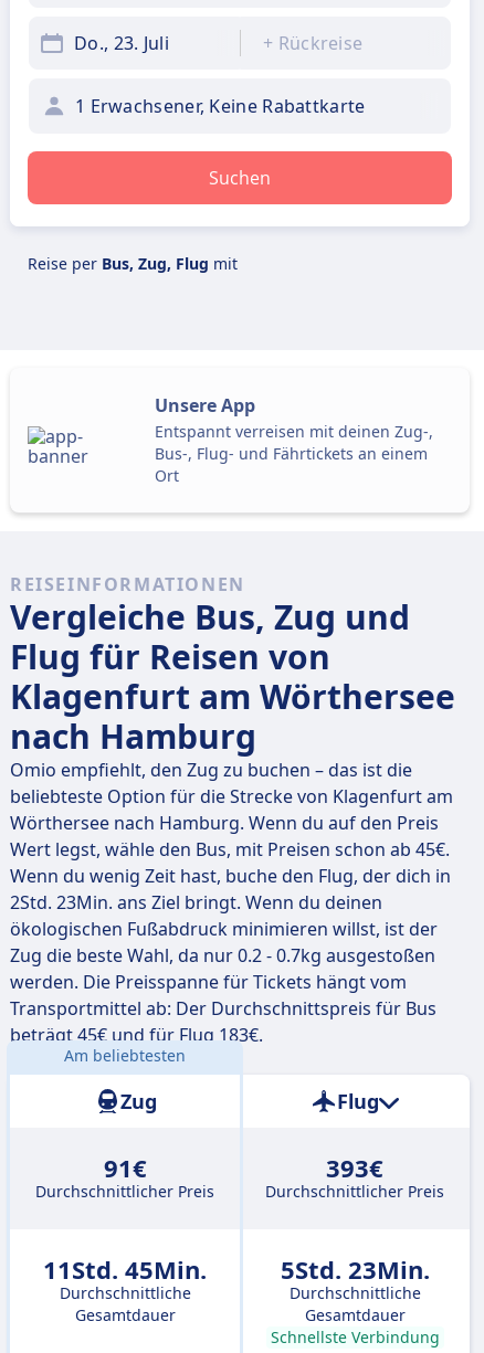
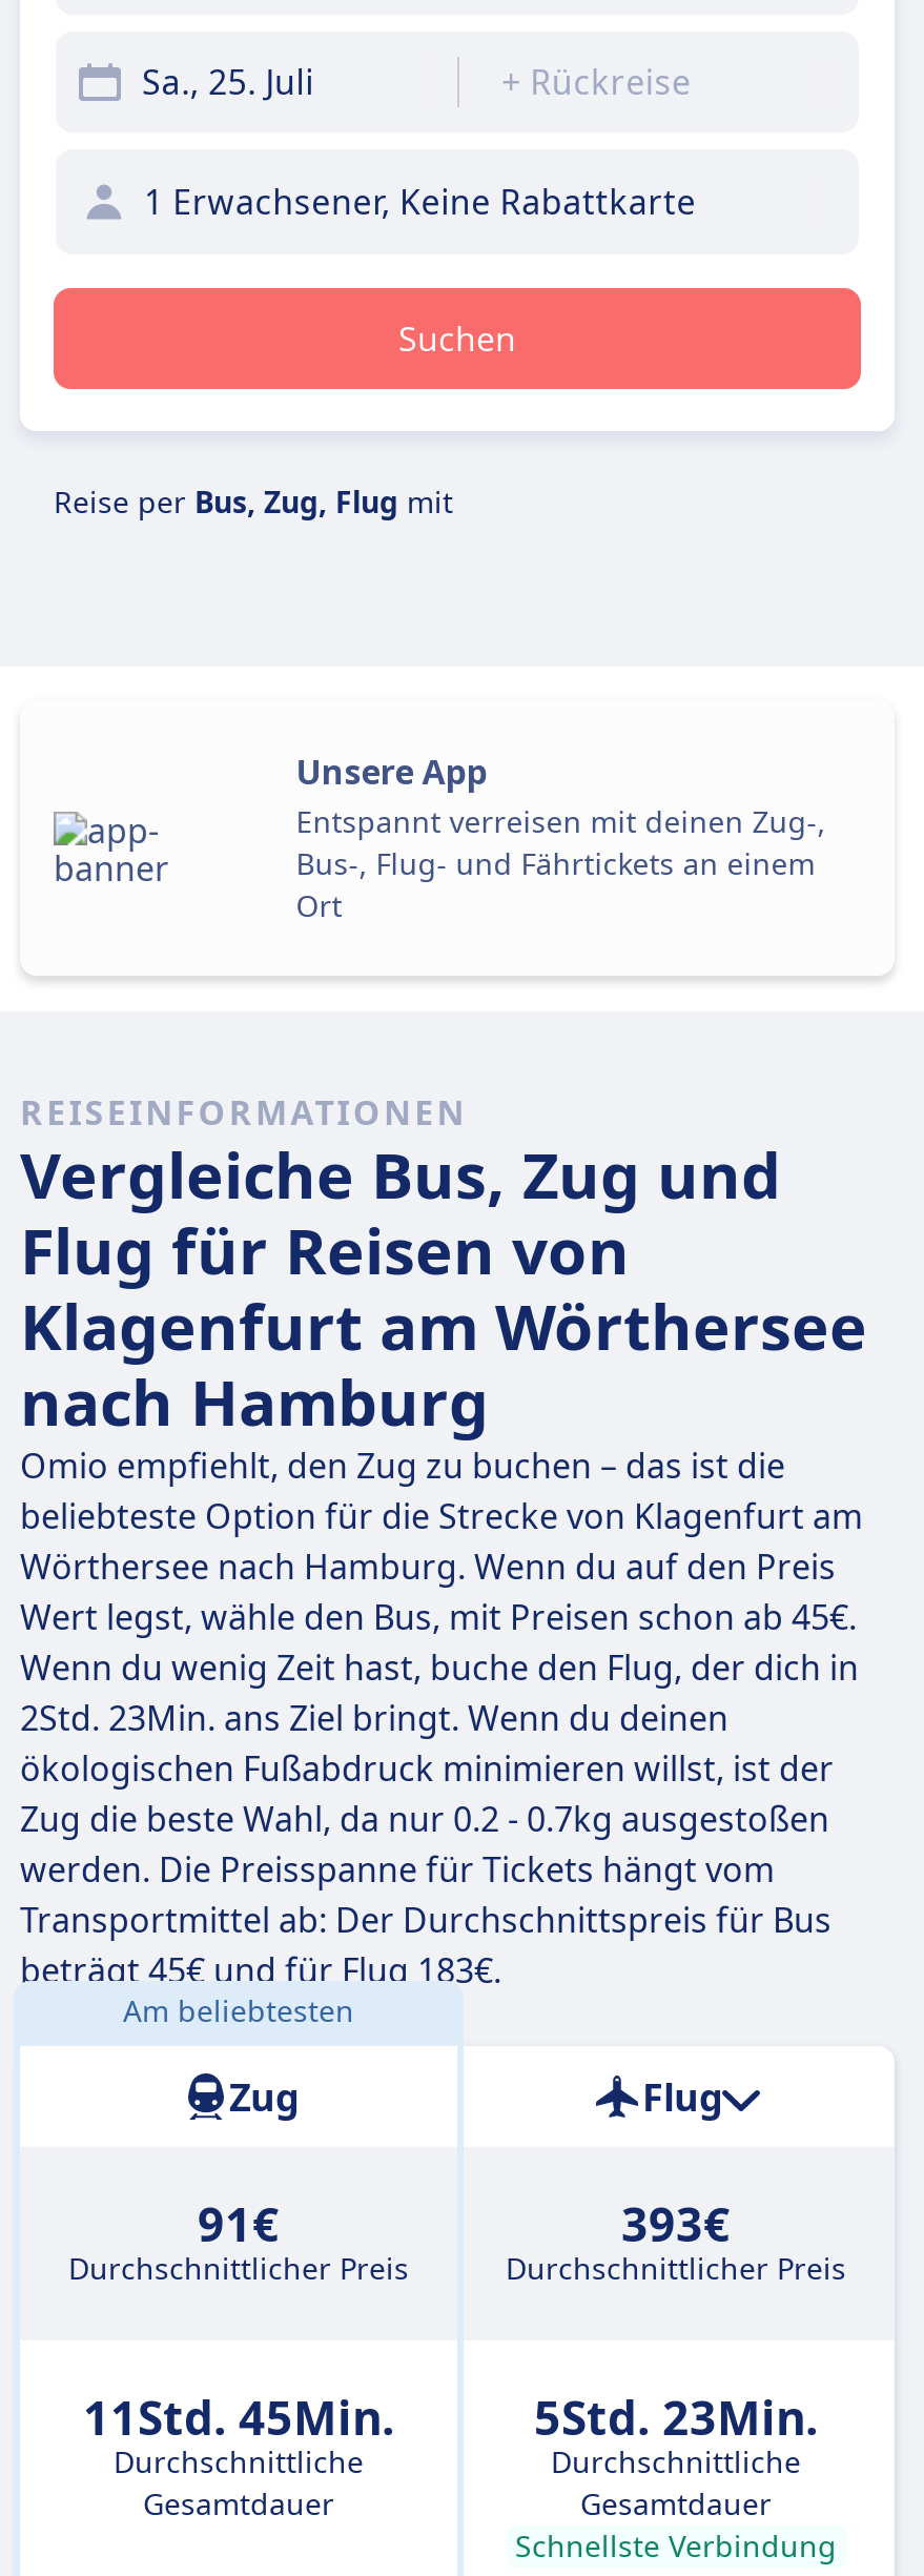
[74,31,169,55] Do., 23. Juli -> [142,59,314,105] Sa., 25. Juli

